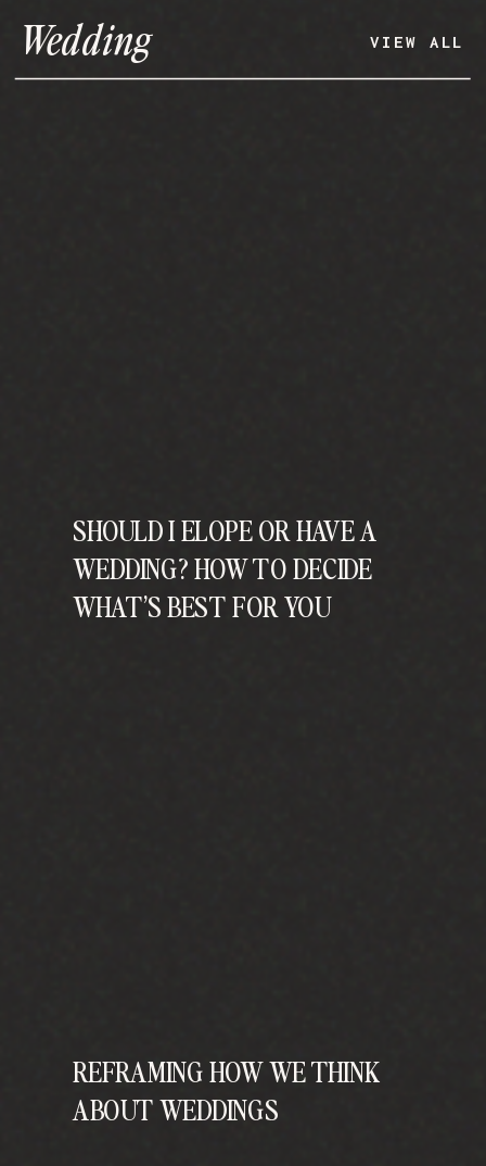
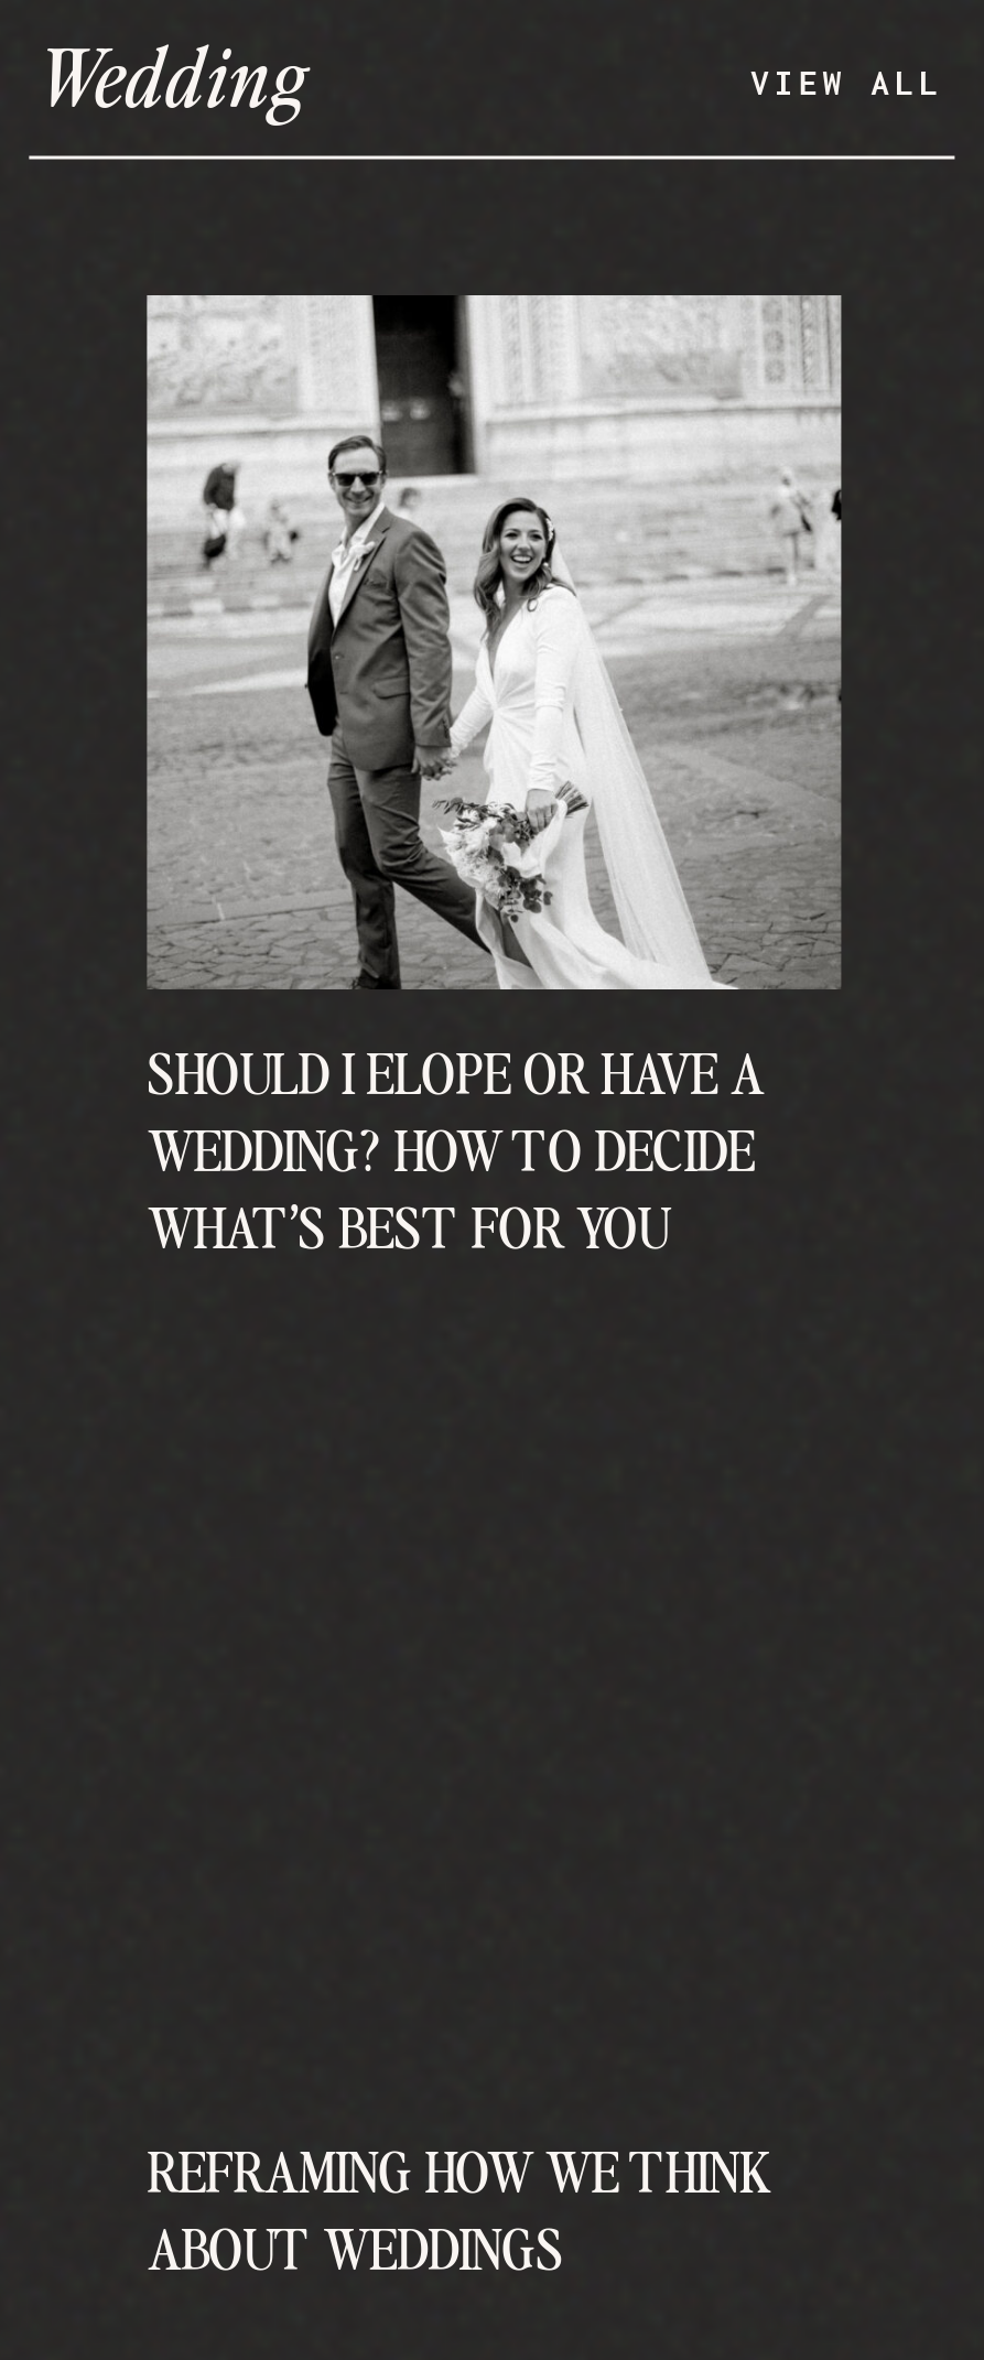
none -> [144,293,843,992] [image]

